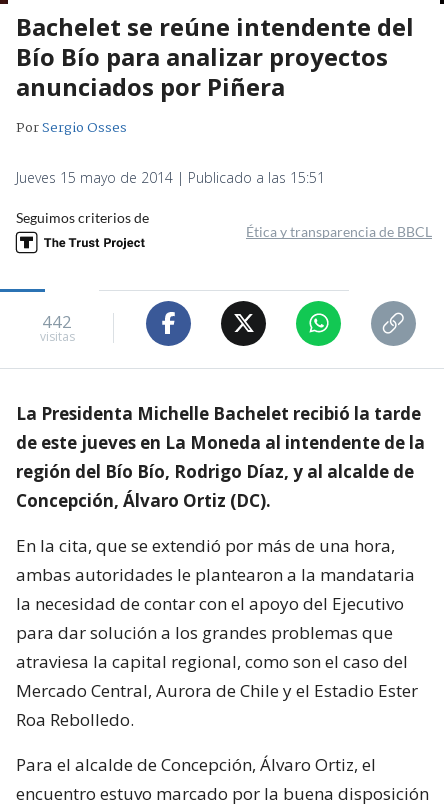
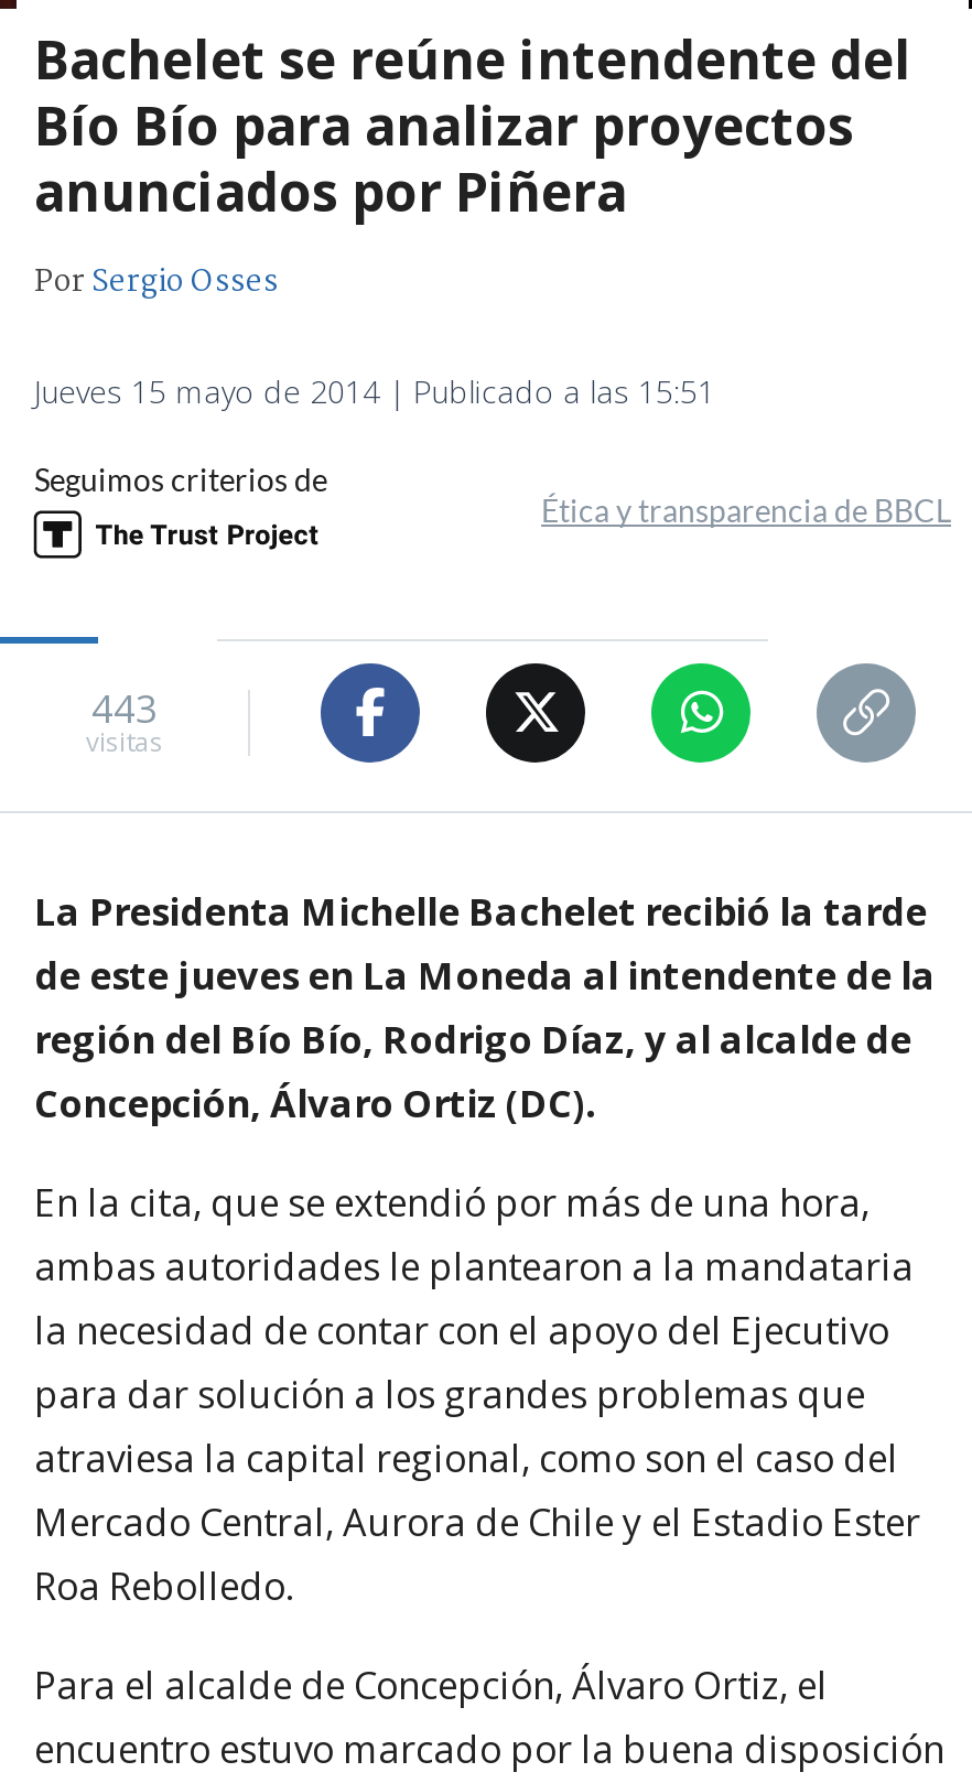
[42,310,72,333] 442 -> [91,684,158,735] 443

